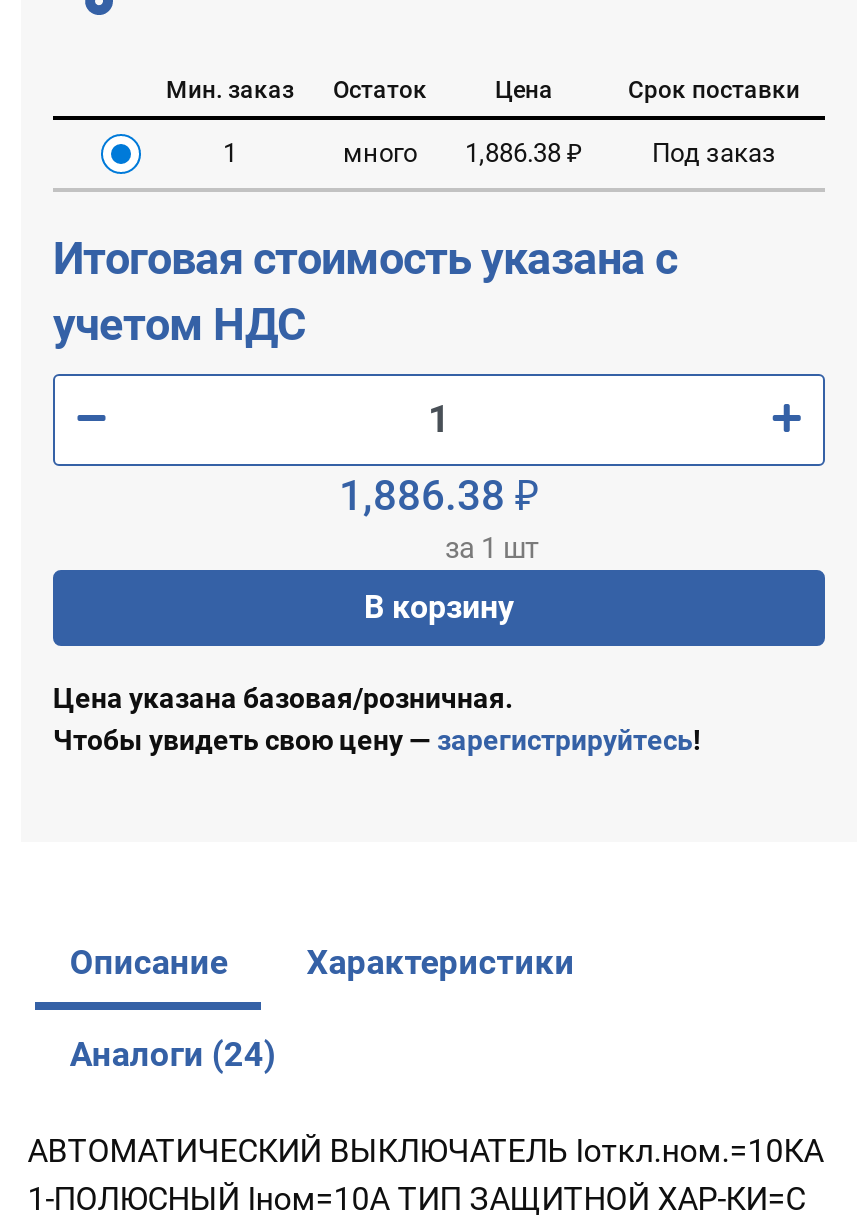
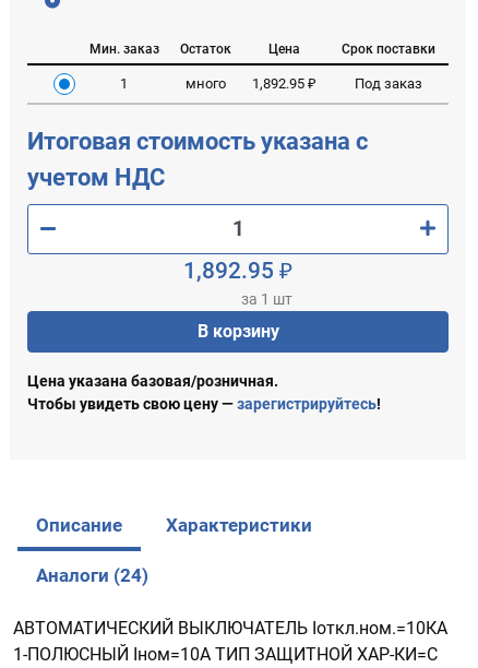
[343,137,583,167] много 1,886.38 ₽ -> [186,75,316,91] много 1,892.95 ₽
[339,472,539,520] 1,886.38 ₽ -> [183,258,292,284] 1,892.95 ₽

